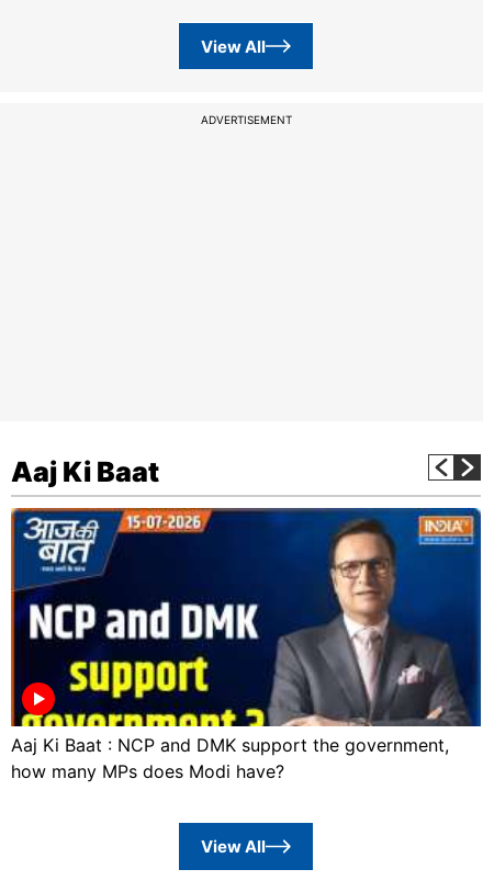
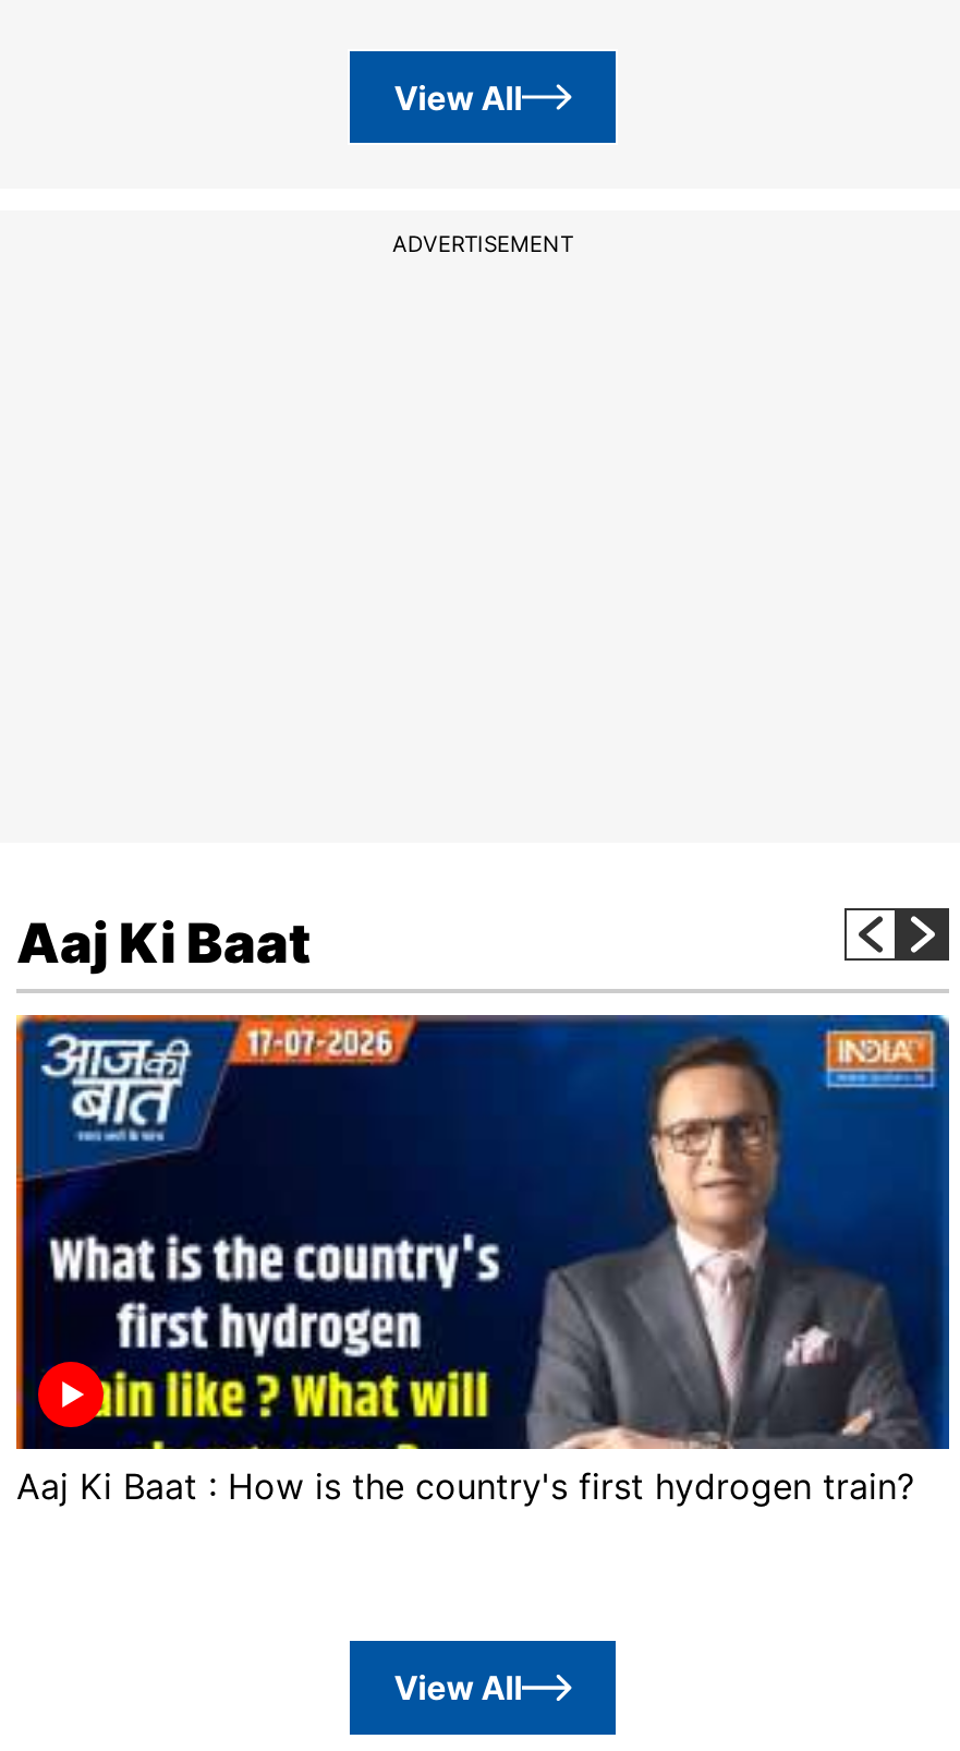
[11,600,449,783] [image] | Aaj Ki Baat : NCP and DMK support the government, | how many MPs does Modi have? -> [16,1200,914,1508] [image] | Aaj Ki Baat : How is the country's first hydrogen train?

